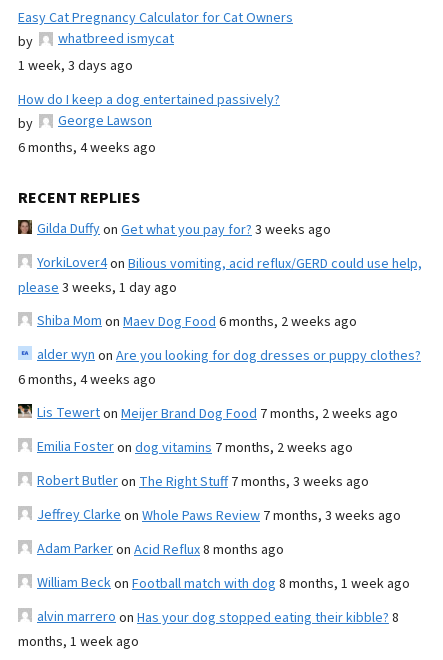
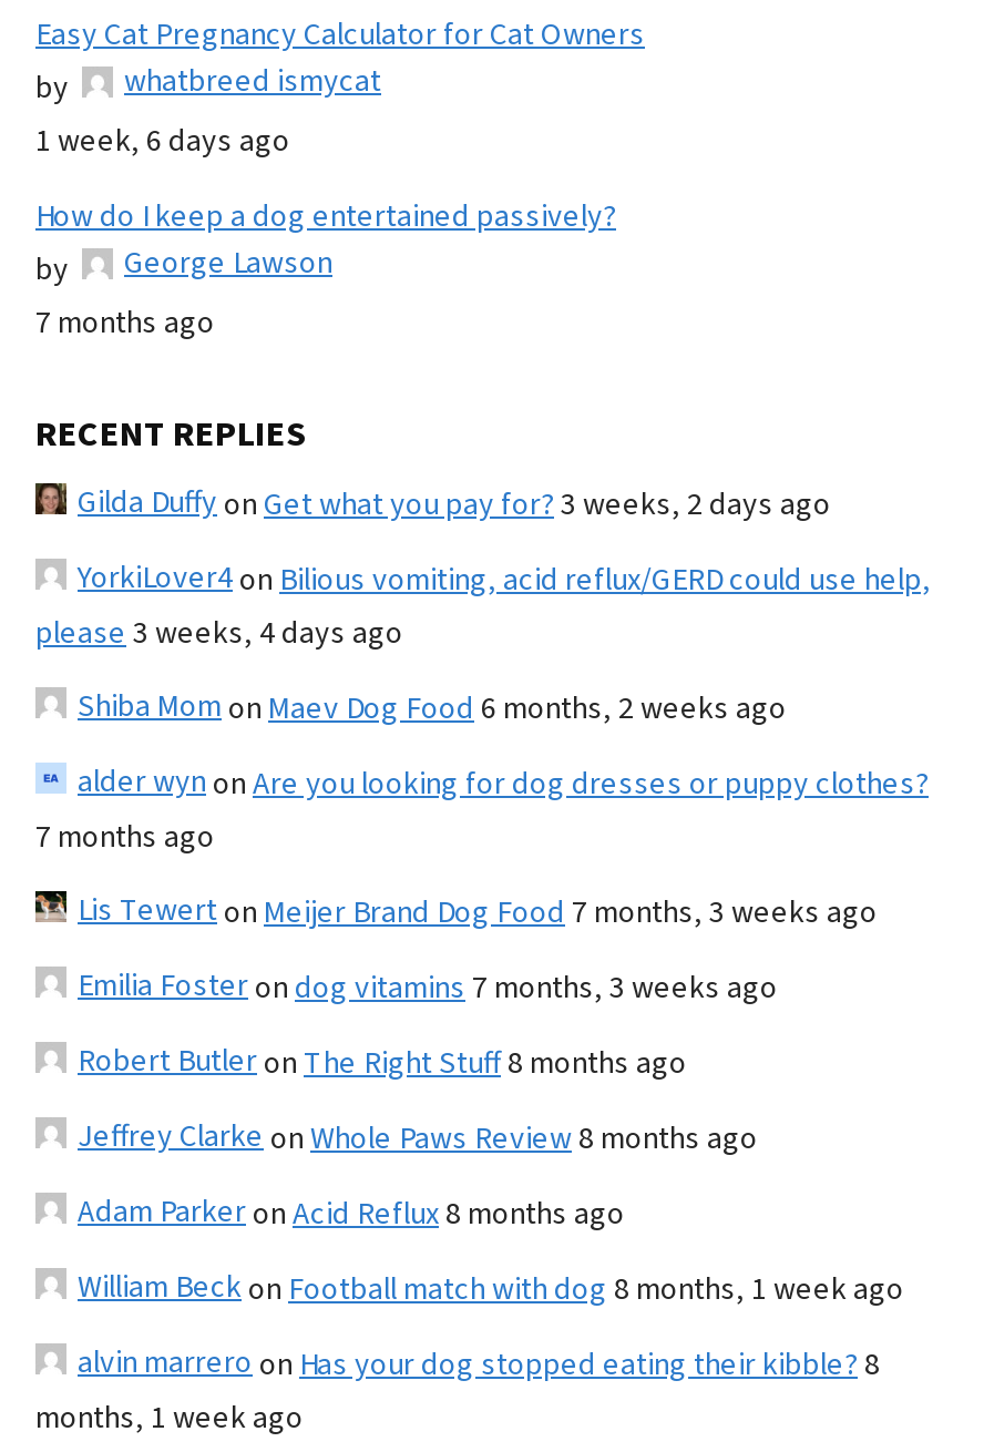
[18,56,133,76] 1 week, 3 days ago -> [35,119,290,163] 1 week, 6 days ago
[18,138,156,158] 6 months, 4 weeks ago -> [35,301,215,345] 7 months ago
[37,219,331,240] Gilda Duffyon Get what you pay for? 3 weeks ago -> [78,480,831,527] Gilda Duffyon Get what you pay for? 3 weeks, 2 days ago
[18,278,177,298] please 3 weeks, 1 day ago -> [35,611,403,656] please 3 weeks, 4 days ago
[18,370,156,390] 6 months, 4 weeks ago -> [35,815,215,859] 7 months ago
[37,403,398,424] Lis Tewerton Meijer Brand Dog Food 7 months, 2 weeks ago -> [78,888,878,935] Lis Tewerton Meijer Brand Dog Food 7 months, 3 weeks ago
[37,437,353,458] Emilia Fosteron dog vitamins 7 months, 2 weeks ago -> [78,964,778,1010] Emilia Fosteron dog vitamins 7 months, 3 weeks ago
[37,471,369,492] Robert Butleron The Right Stuff 7 months, 3 weeks ago -> [78,1039,687,1086] Robert Butleron The Right Stuff 8 months ago
[37,505,401,526] Jeffrey Clarkeon Whole Paws Review 7 months, 3 weeks ago -> [78,1114,758,1161] Jeffrey Clarkeon Whole Paws Review 8 months ago

